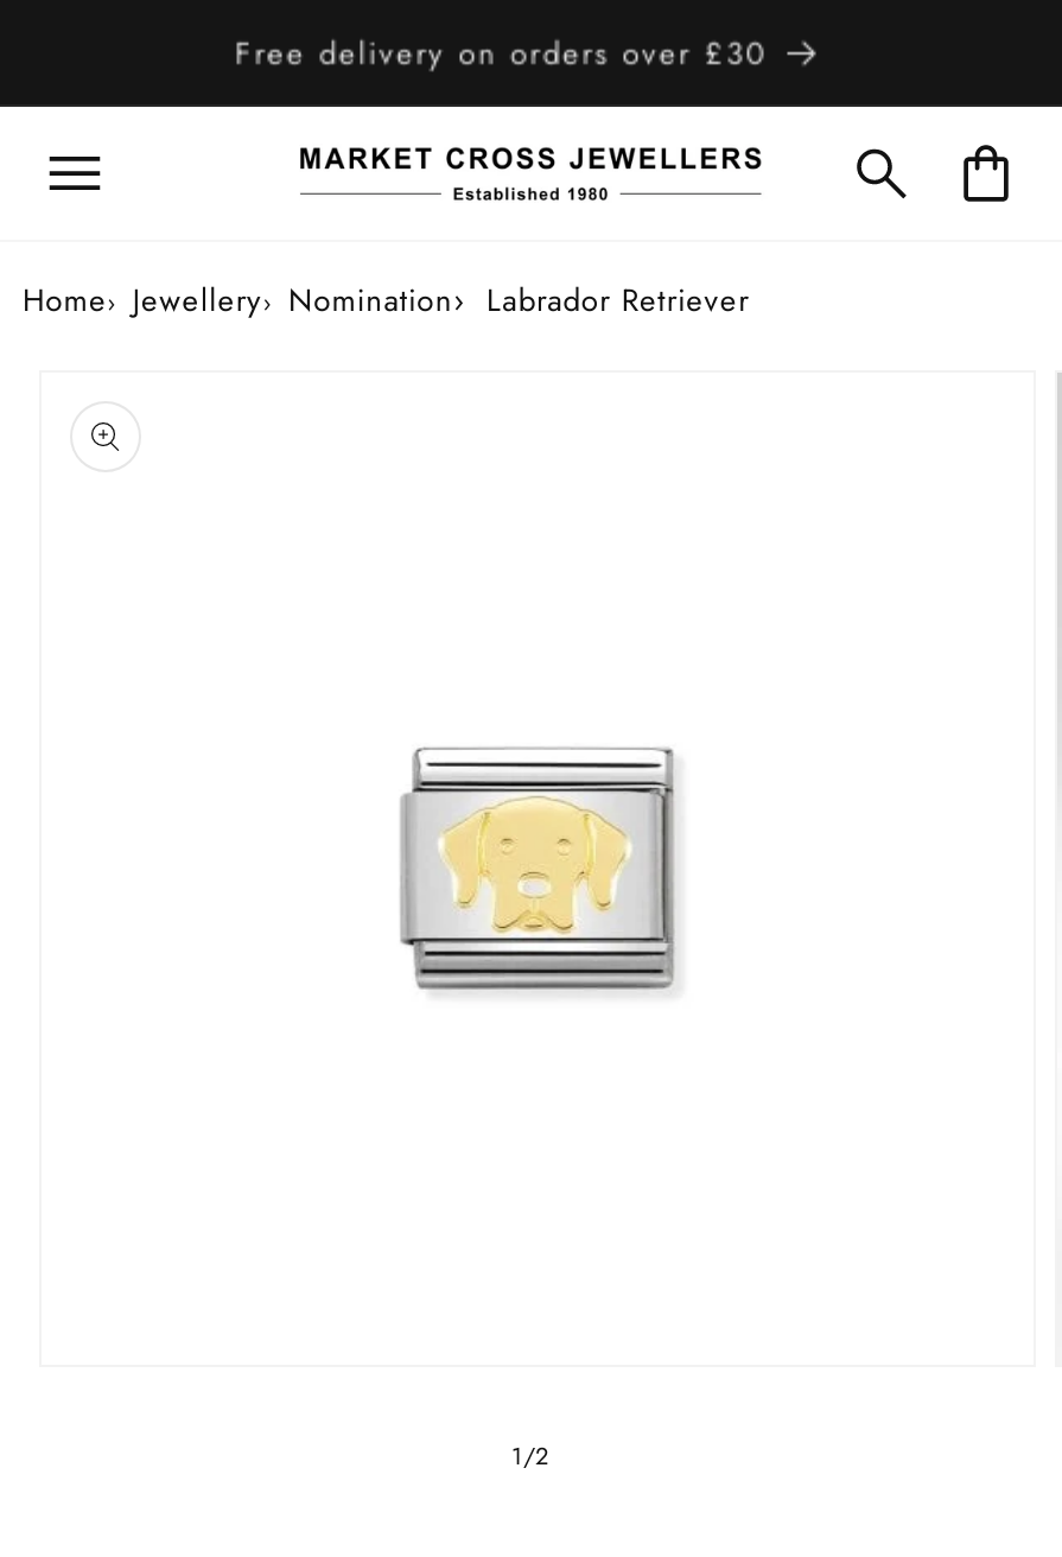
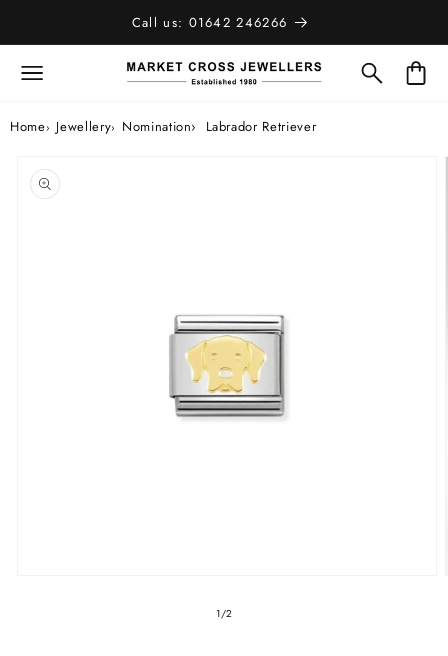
[229,30,763,75] Free delivery on orders over £30 -> [127,12,282,31] Call us: 01642 246266

